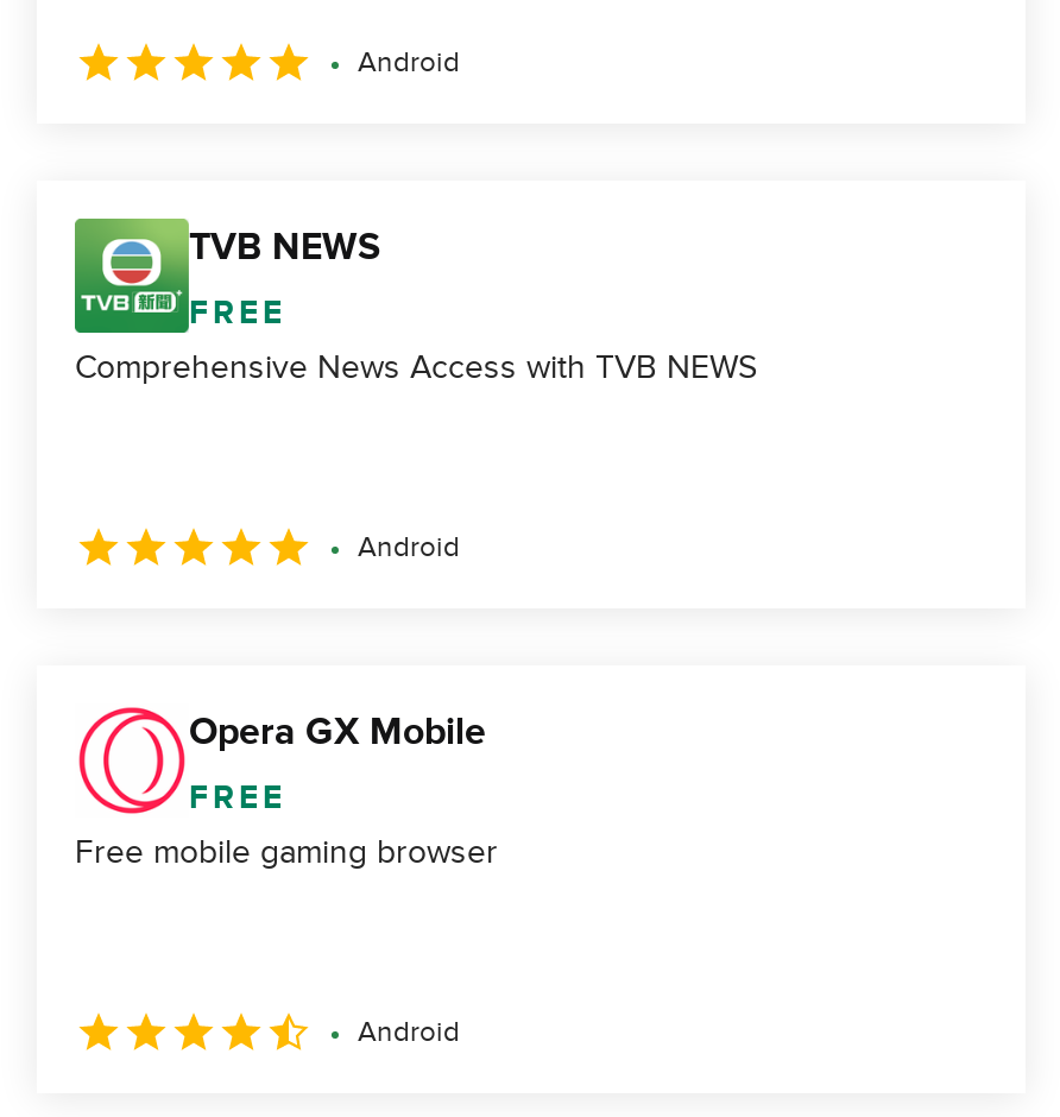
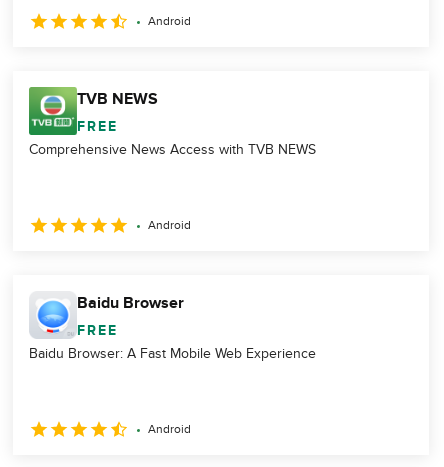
[77,706,486,815] [image] | Opera GX Mobile -> [29,293,184,338] [image] | Baidu Browser
[75,832,498,872] Free mobile gaming browser -> [29,345,316,362] Baidu Browser: A Fast Mobile Web Experience

